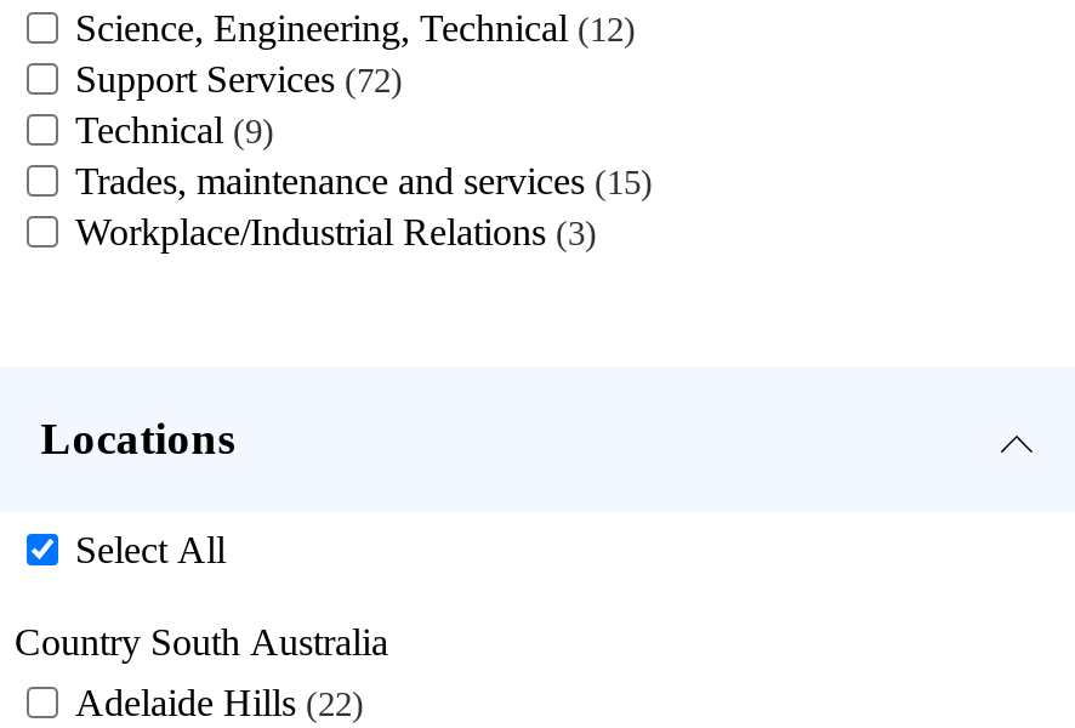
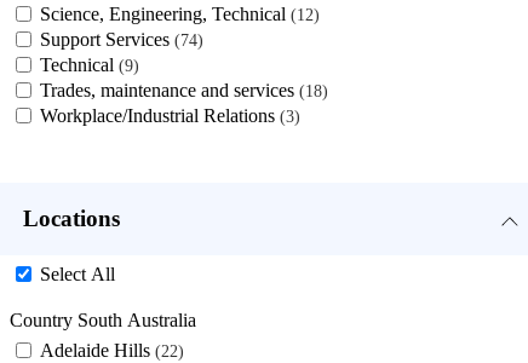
[75,57,391,99] Support Services 72 -> [40,29,197,49] Support Services 74
[75,159,641,200] Trades, maintenance and services 15 -> [40,79,322,100] Trades, maintenance and services 18

